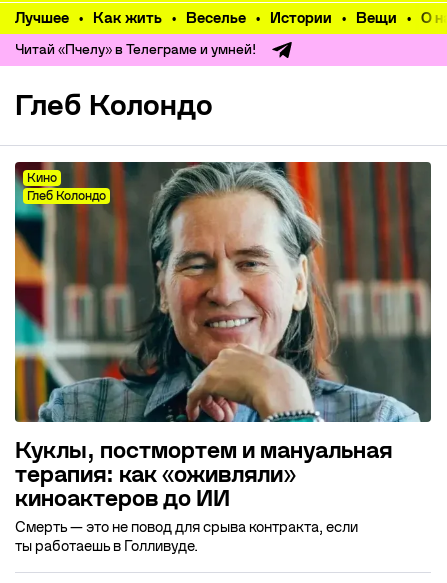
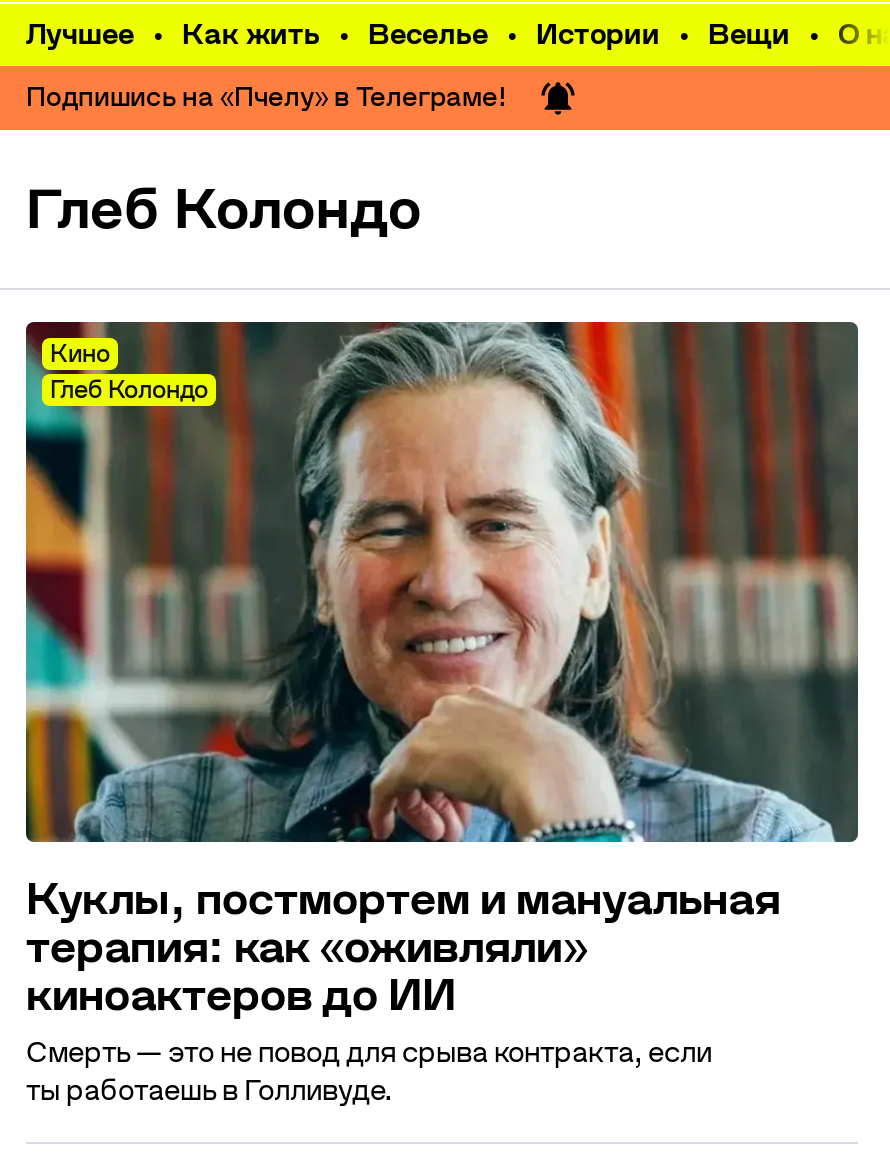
[15,42,256,57] Читай «Пчелу» в Телеграме и умней! -> [26,82,506,112] Подпишись на «Пчелу» в Телеграме!

